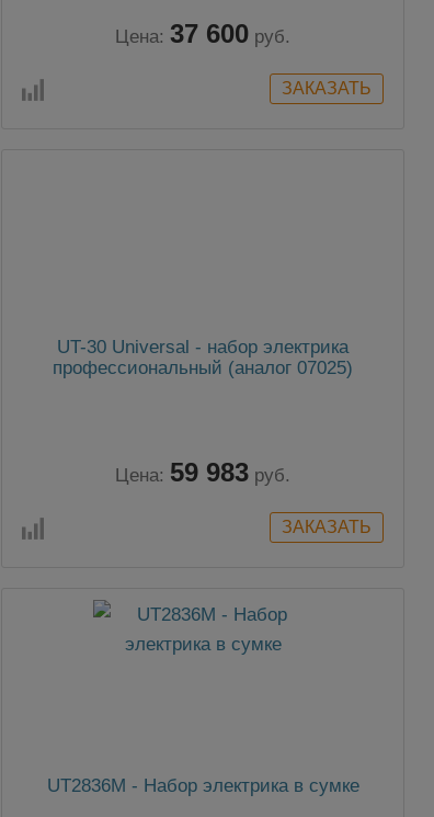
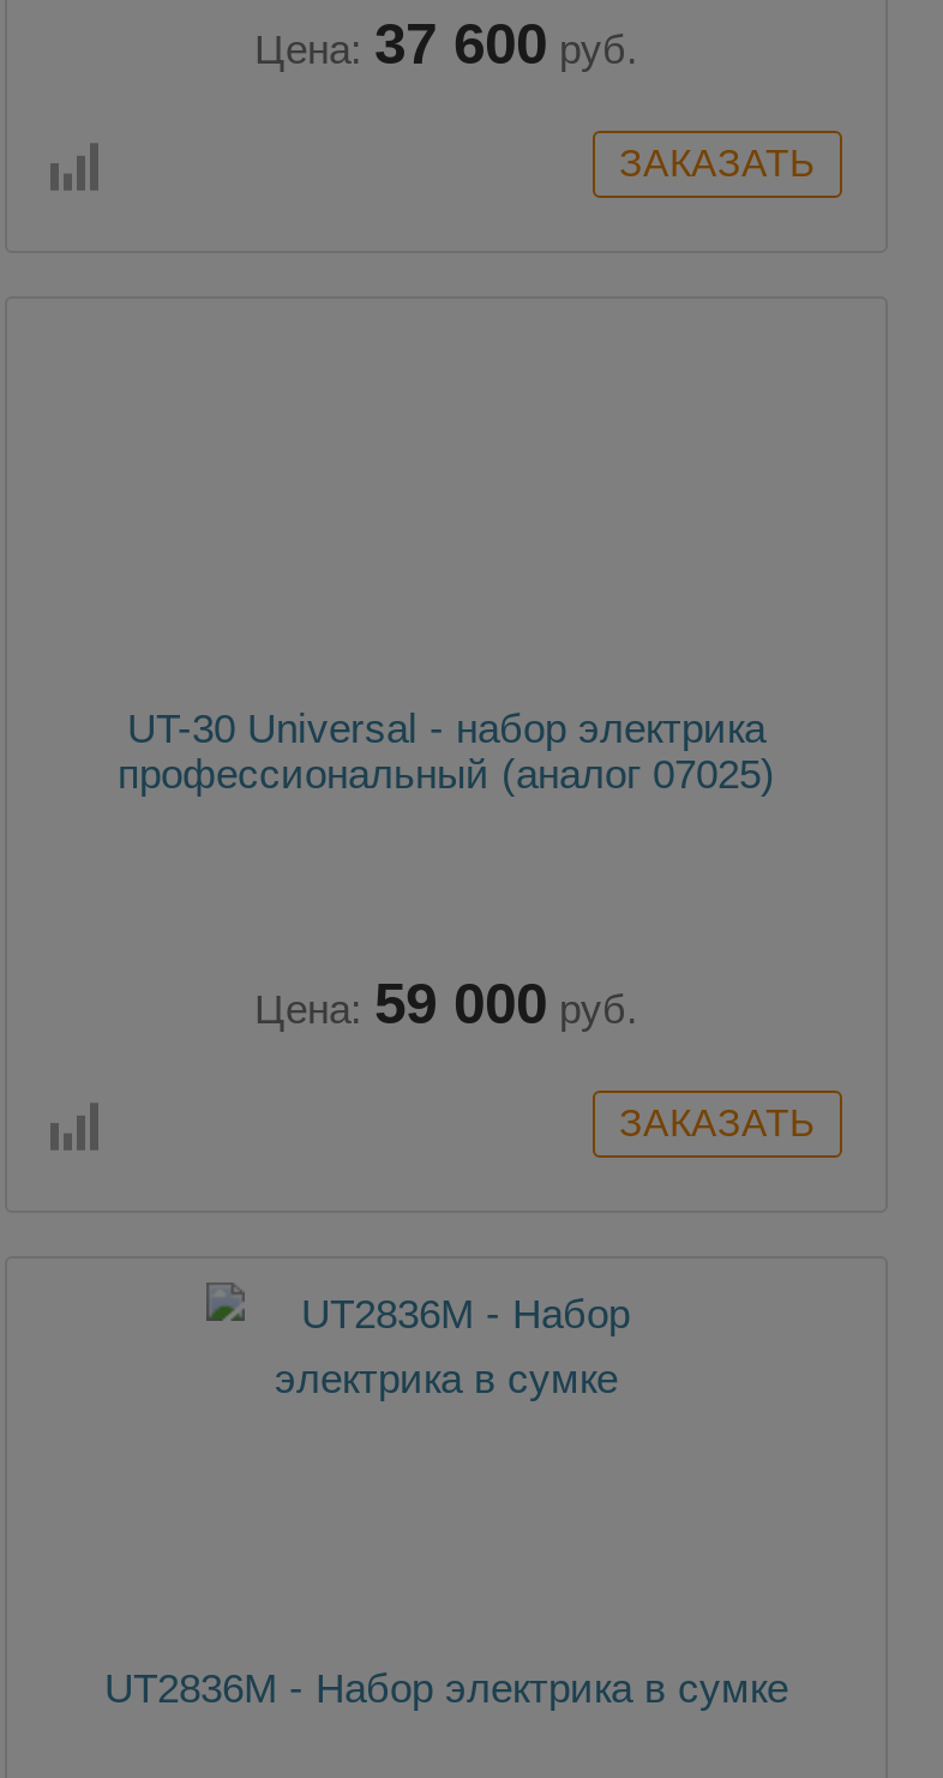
[115,458,290,487] Цена: 59 983 руб. -> [254,972,638,1036] Цена: 59 000 руб.

